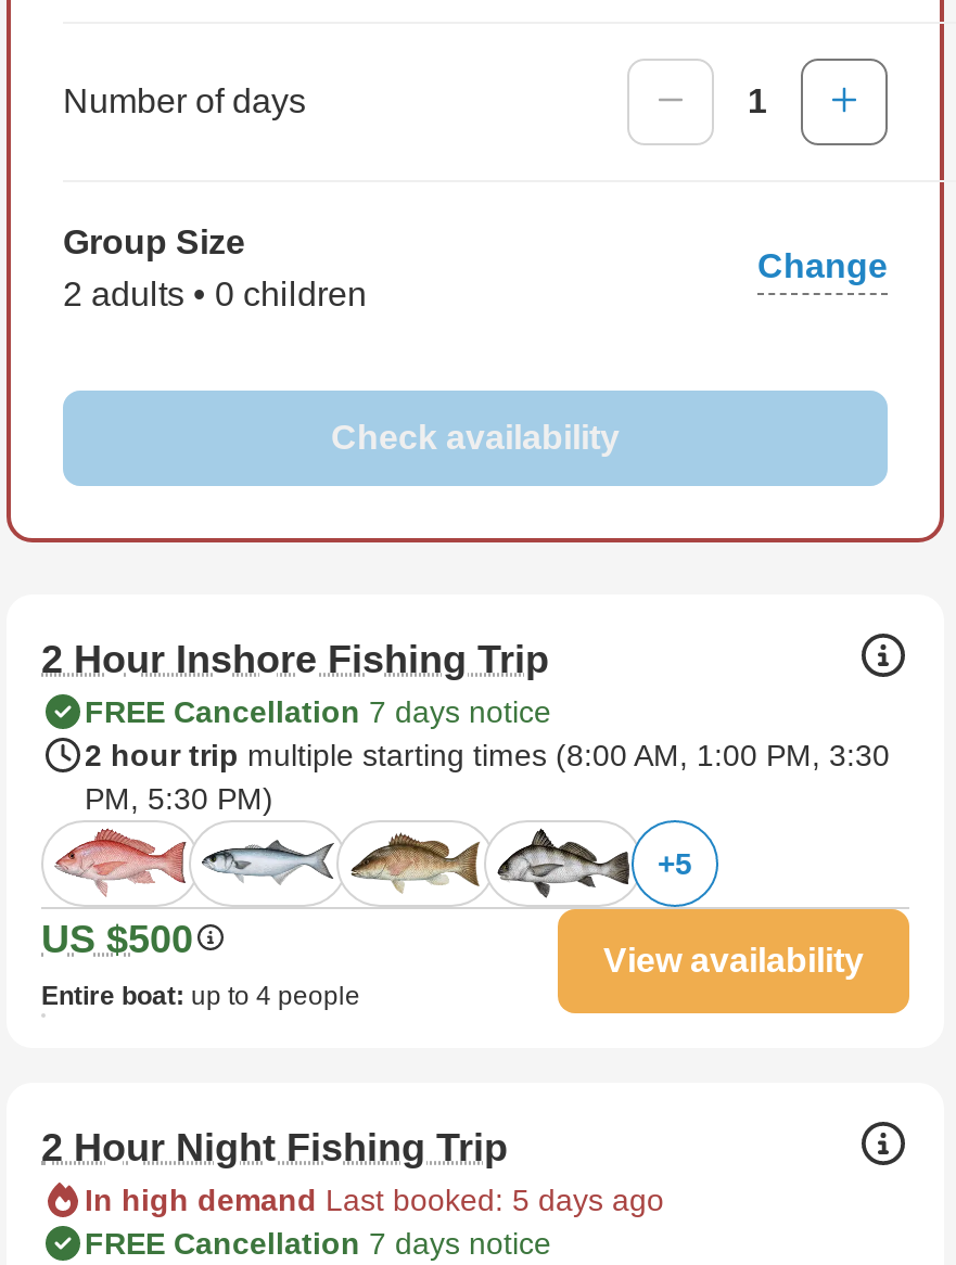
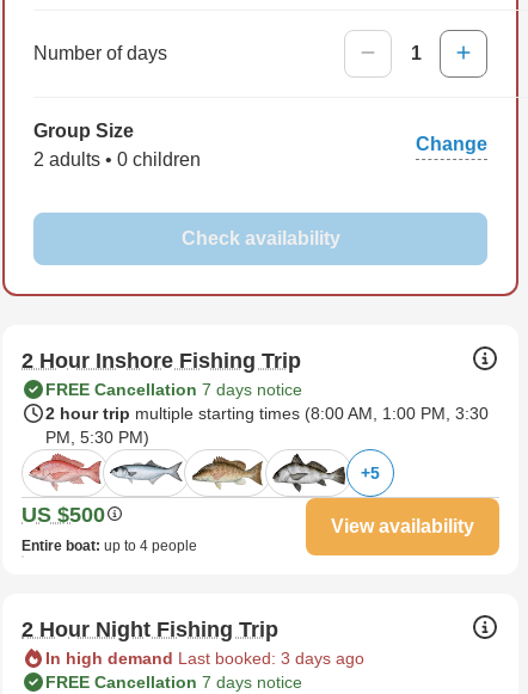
[85,1182,664,1216] In high demand Last booked: 5 days ago -> [45,648,364,667] In high demand Last booked: 3 days ago

